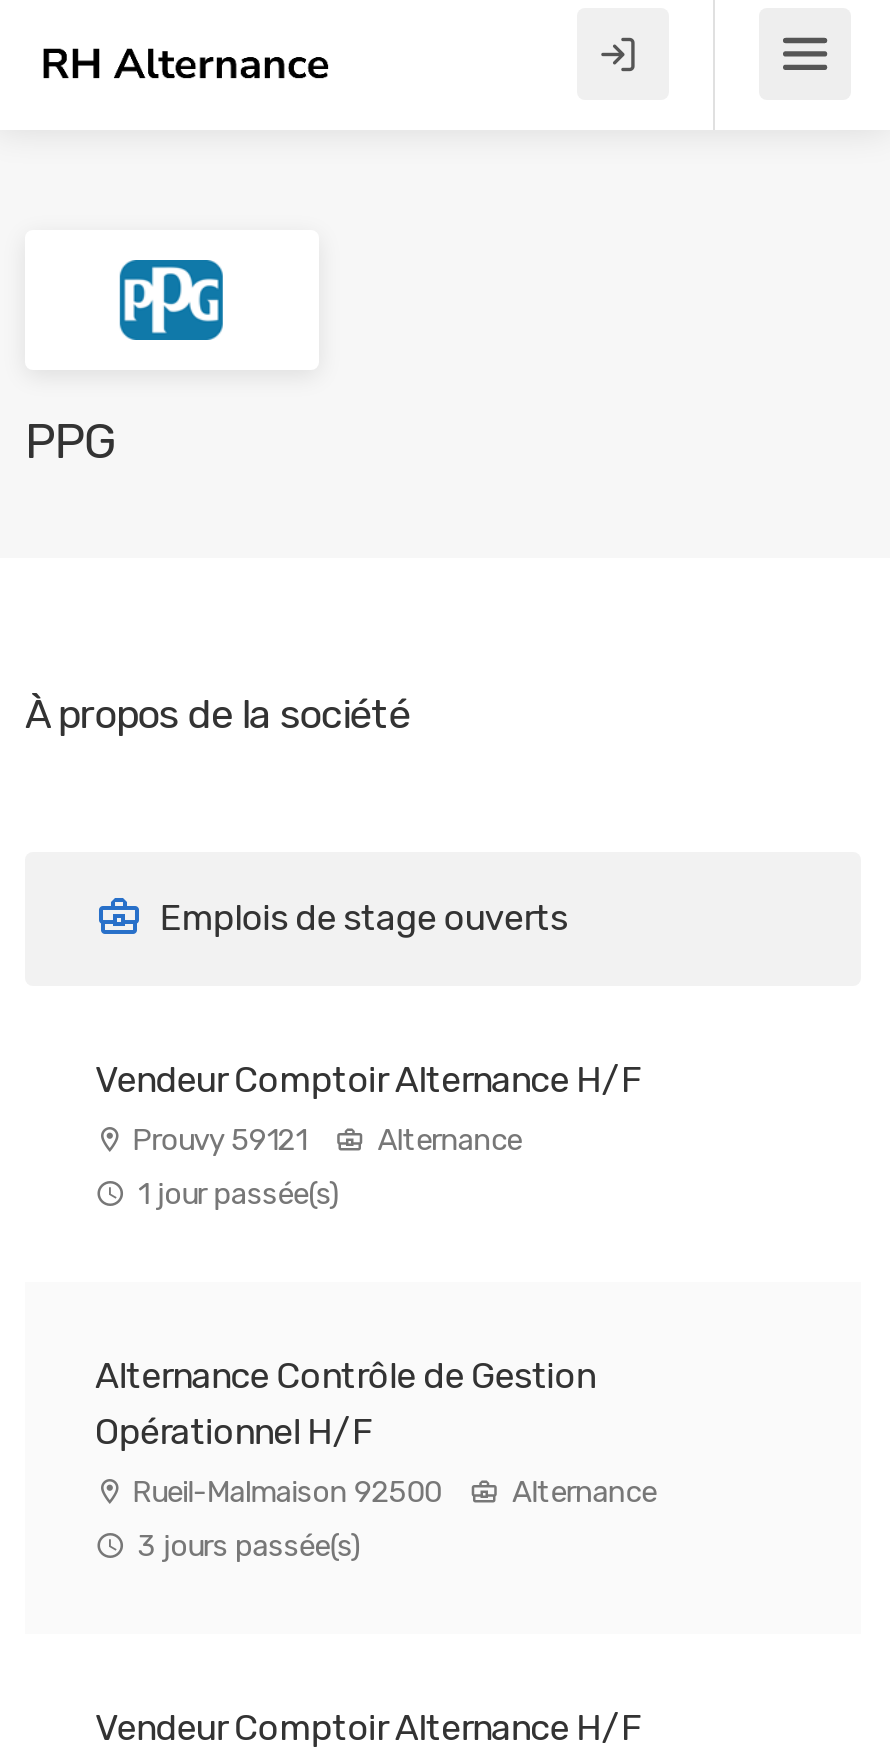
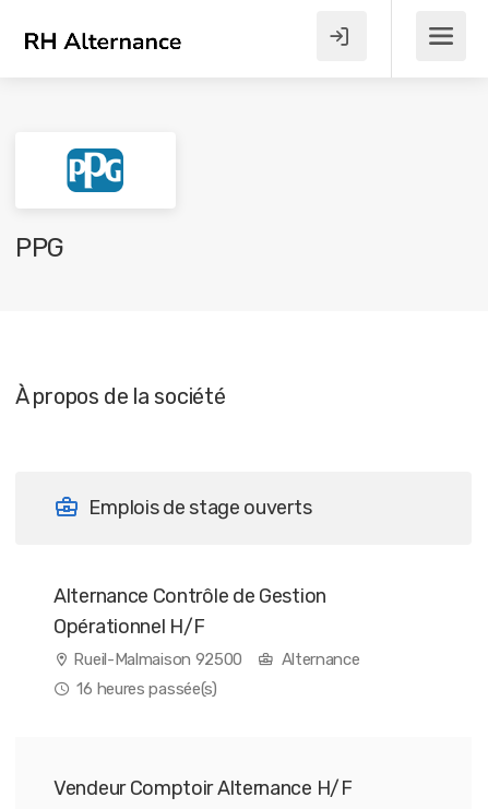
[95,1058,642,1212] Vendeur Comptoir Alternance H/F | Prouvy 59121 | Alternance | 1 jour passée(s) -> none
[130,1528,360,1564] 3 jours passée(s) -> [73,679,217,699] 16 heures passée(s)

